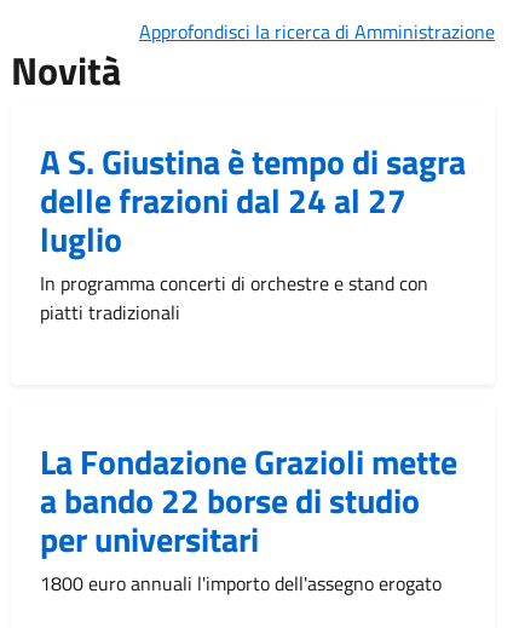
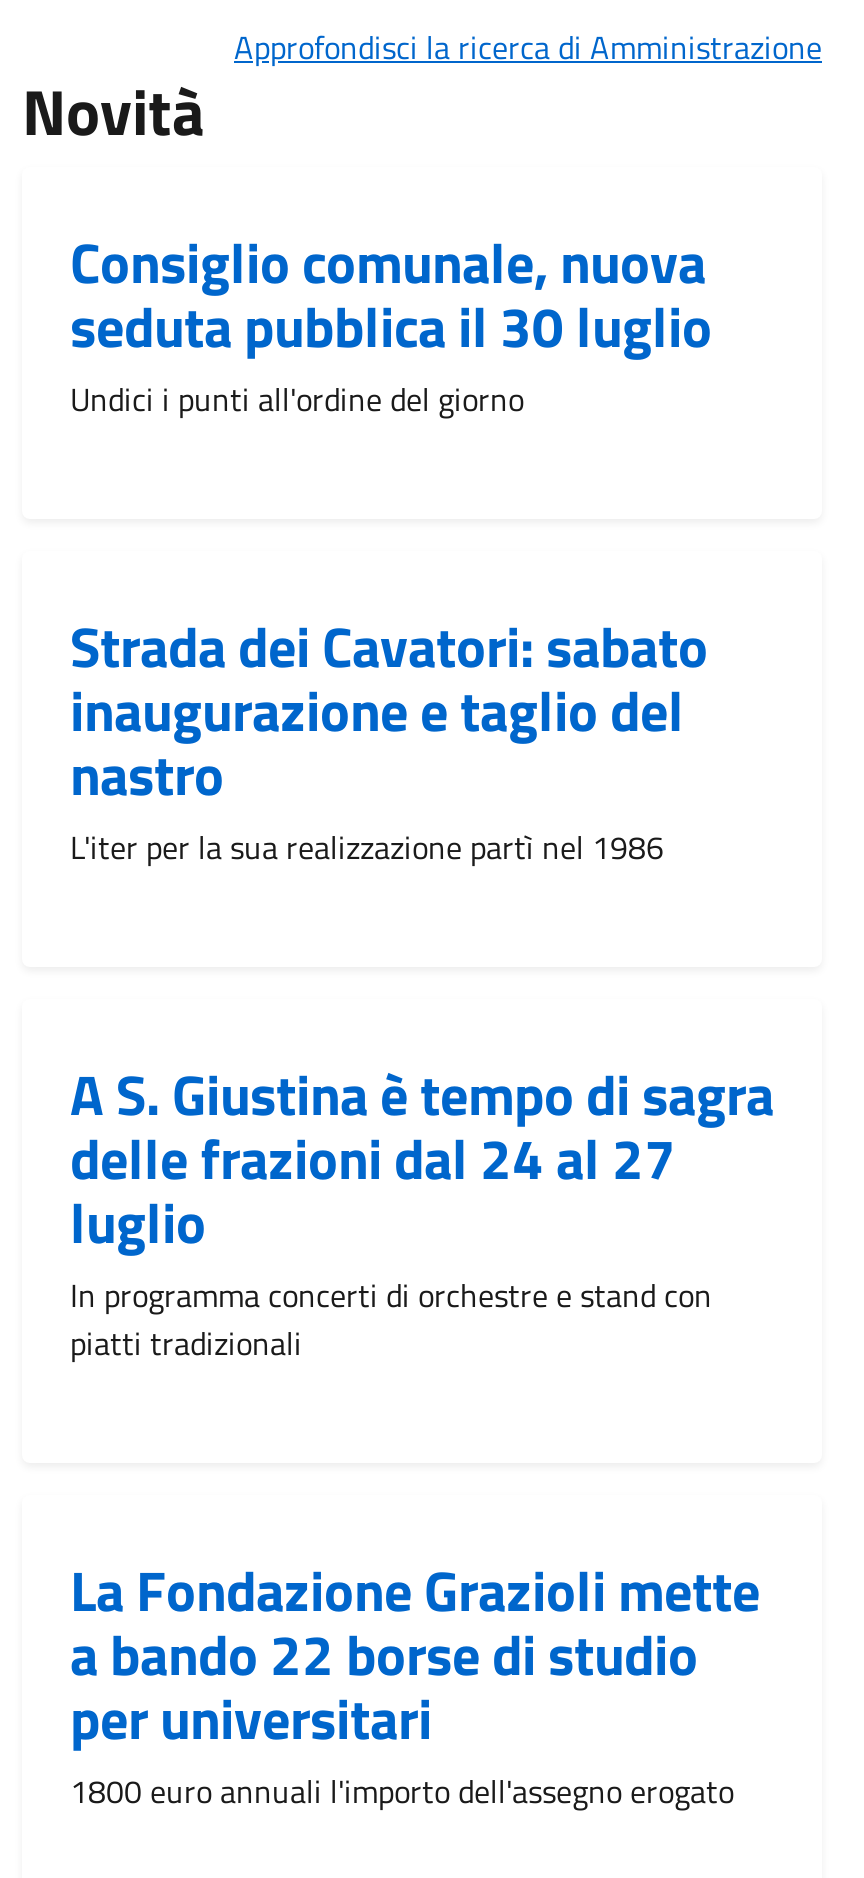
none -> [70,218,712,870] Consiglio comunale, nuova | seduta pubblica il 30 luglio | Undici i punti all'ordine del giorno | Strada dei Cavatori: sabato | inaugurazione e taglio del | nastro | L'iter per la sua realizzazione partì nel 1986

